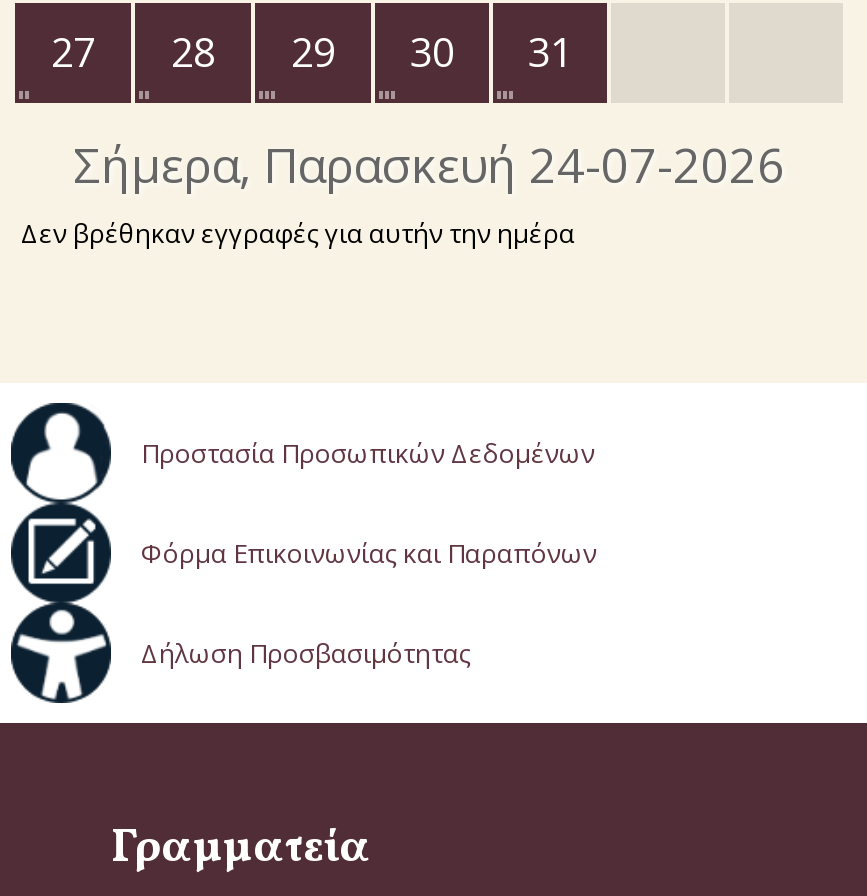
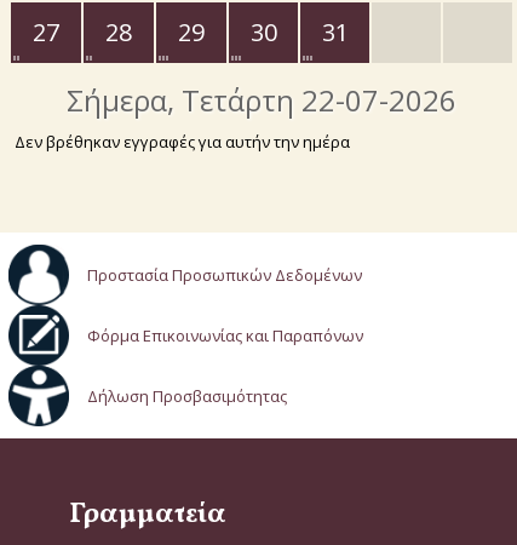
[73,131,785,197] Σήμερα, Παρασκευή 24-07-2026 -> [67,80,456,120] Σήμερα, Τετάρτη 22-07-2026

